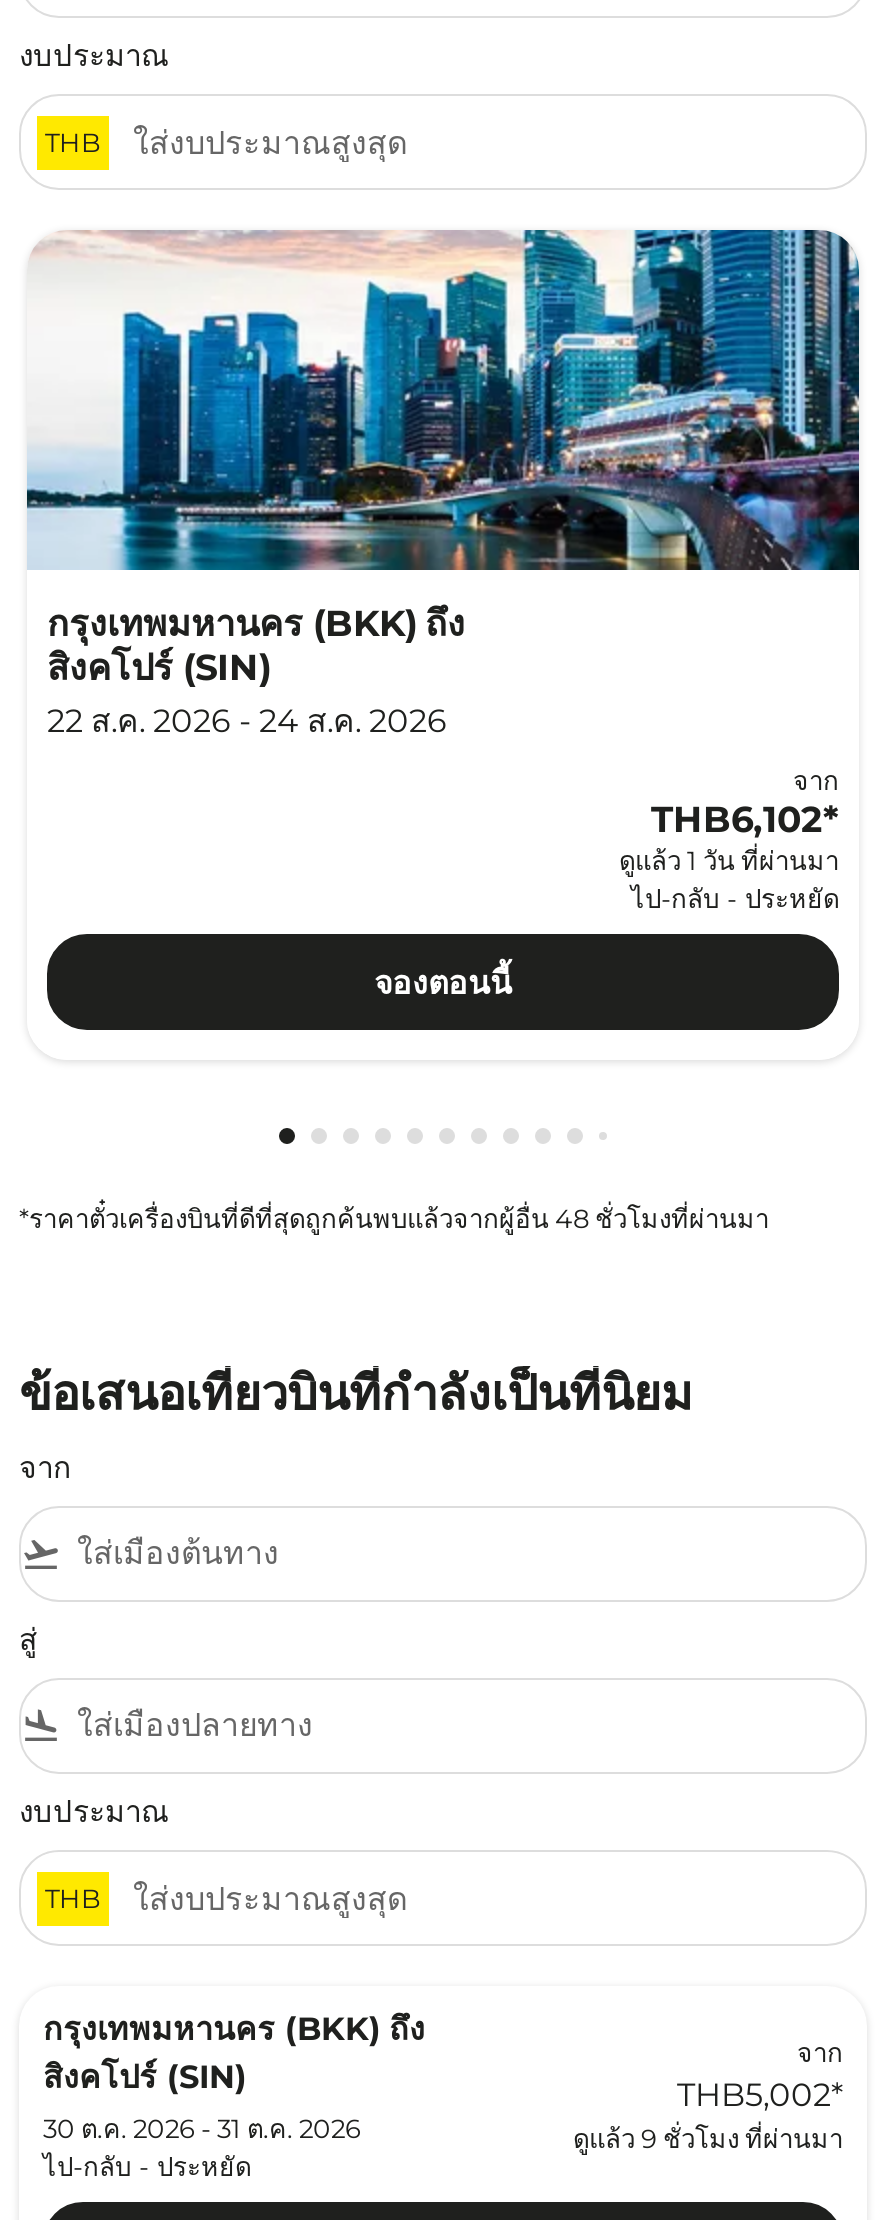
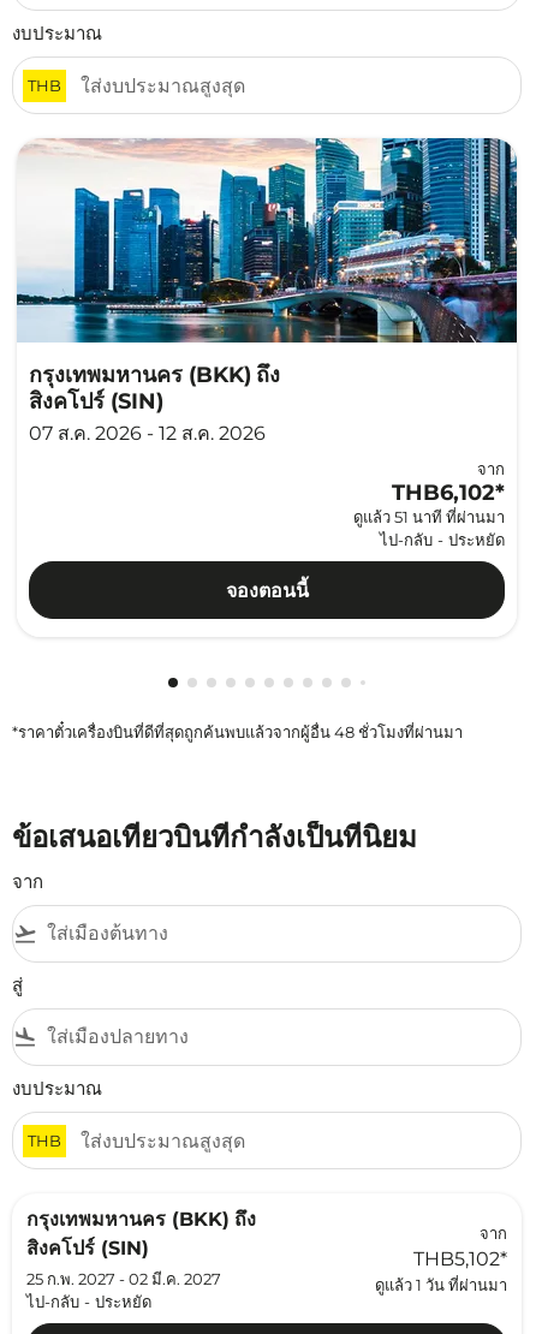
[47,702,447,740] 22 ส.ค. 2026 - 24 ส.ค. 2026 -> [29,422,266,445] 07 ส.ค. 2026 - 12 ส.ค. 2026
none -> [353,507,505,526] ดูแล้ว 51 นาที ที่ผ่านมา
moved [619,844,839,876] -> [375,1275,507,1294]: ดูแล้ว 1 วัน ที่ผ่านมา
[573,2076,843,2154] THB5,002* | ดูแล้ว 9 ชั่วโมง ที่ผ่านมา -> [413,1247,507,1270] THB5,102*
[43,2112,361,2144] 30 ต.ค. 2026 - 31 ต.ค. 2026 -> [26,1269,221,1288] 25 ก.พ. 2027 - 02 มี.ค. 2027

